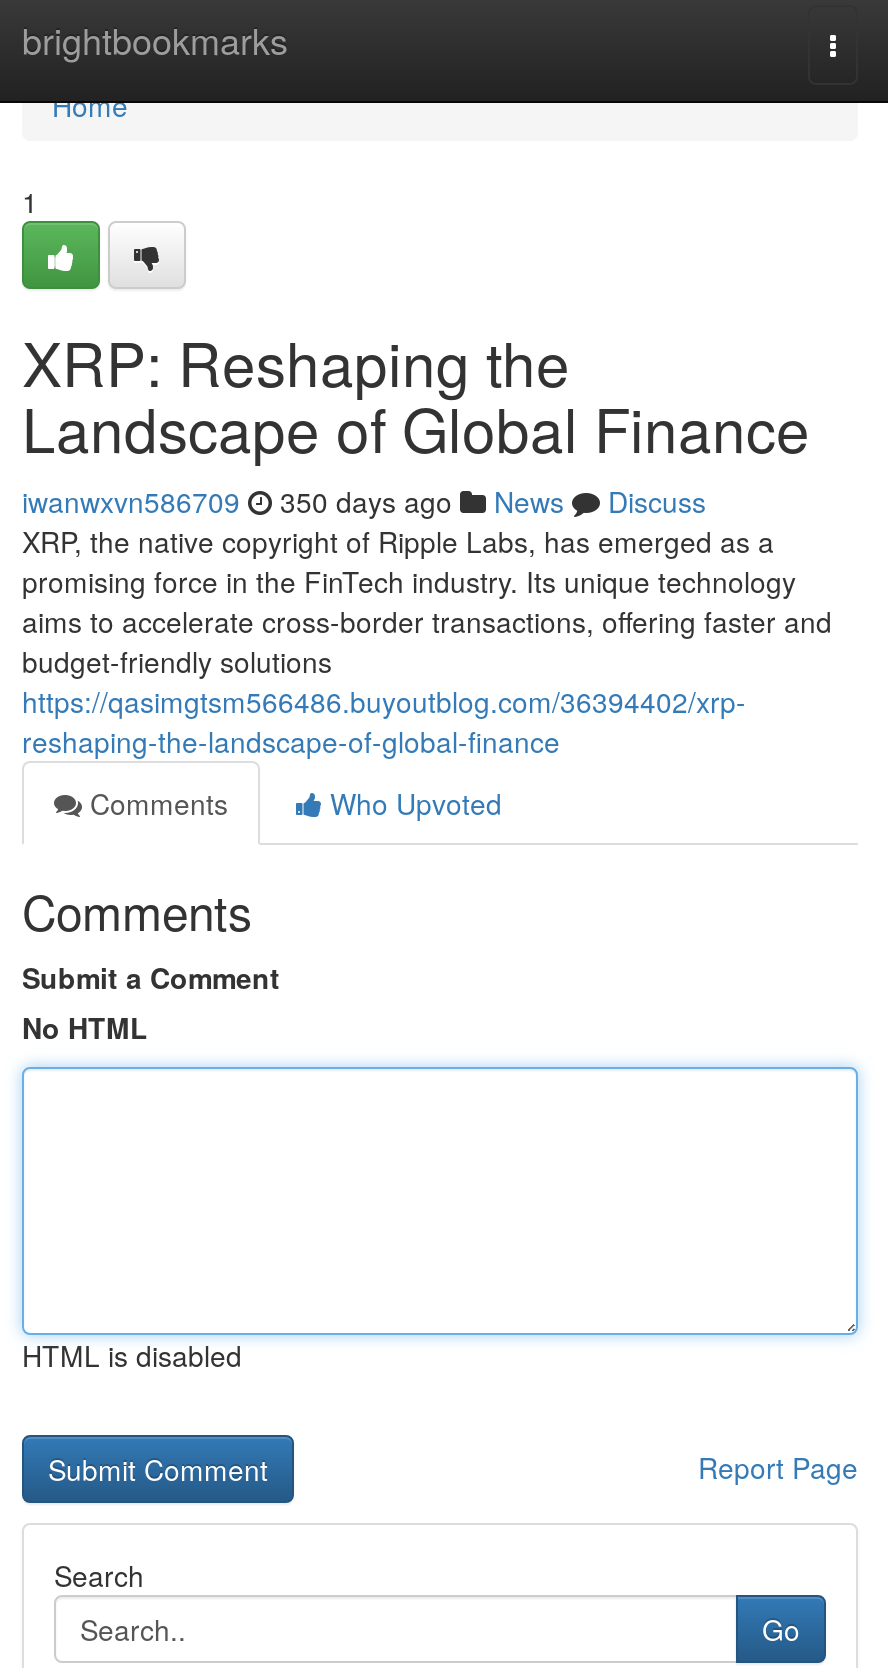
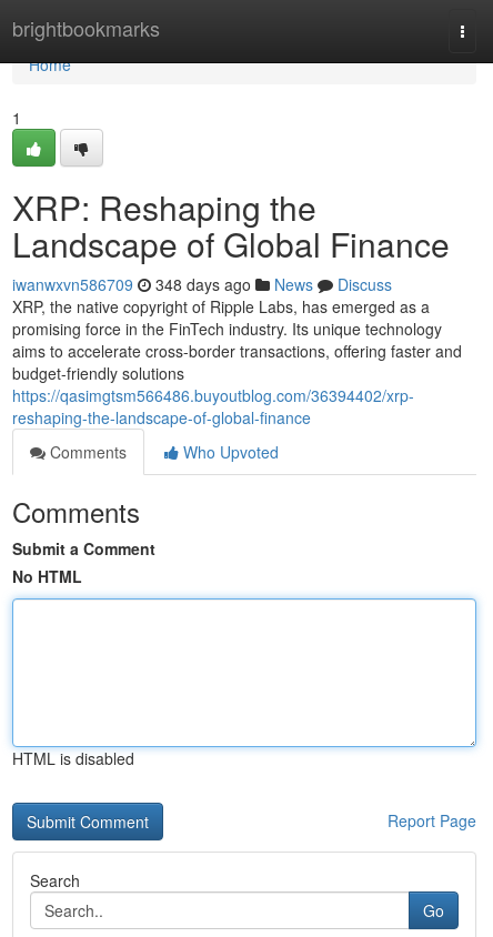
[22,481,706,521] iwanwxvn586709 350 days ago News Discuss -> [12,273,392,295] iwanwxvn586709 348 days ago News Discuss

